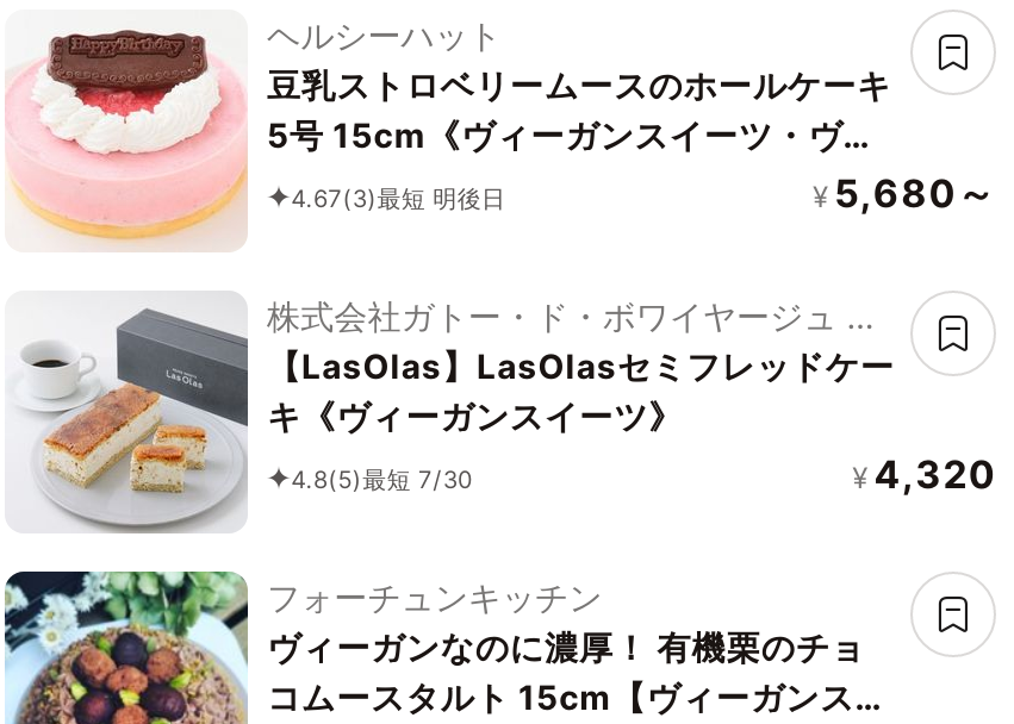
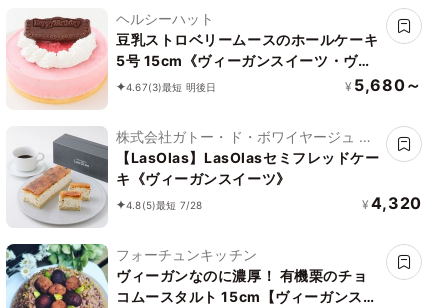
[291,464,472,492] 4.8(5)最短 7/30 -> [126,199,202,211] 4.8(5)最短 7/28

